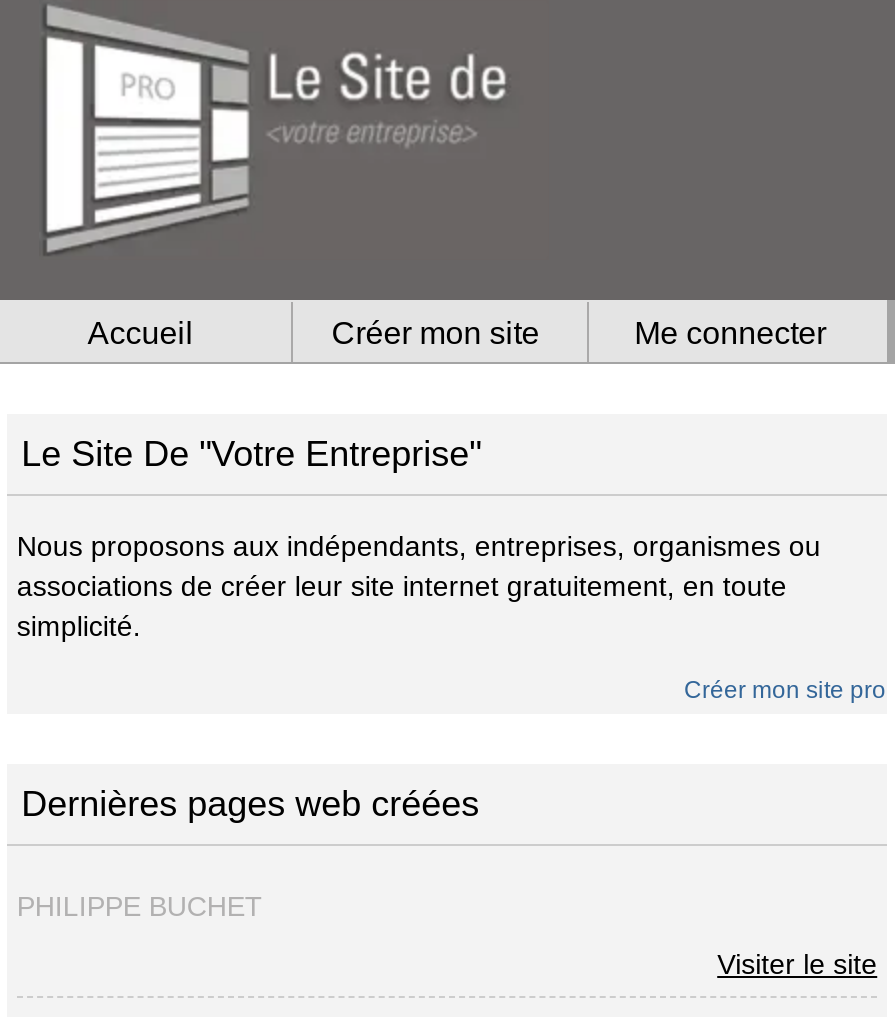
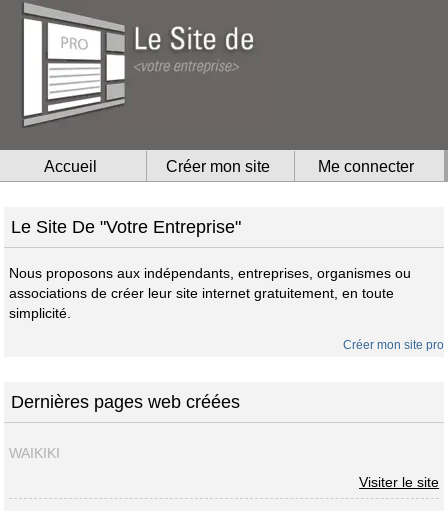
[17,890,263,922] PHILIPPE BUCHET -> [9,445,60,461] WAIKIKI

